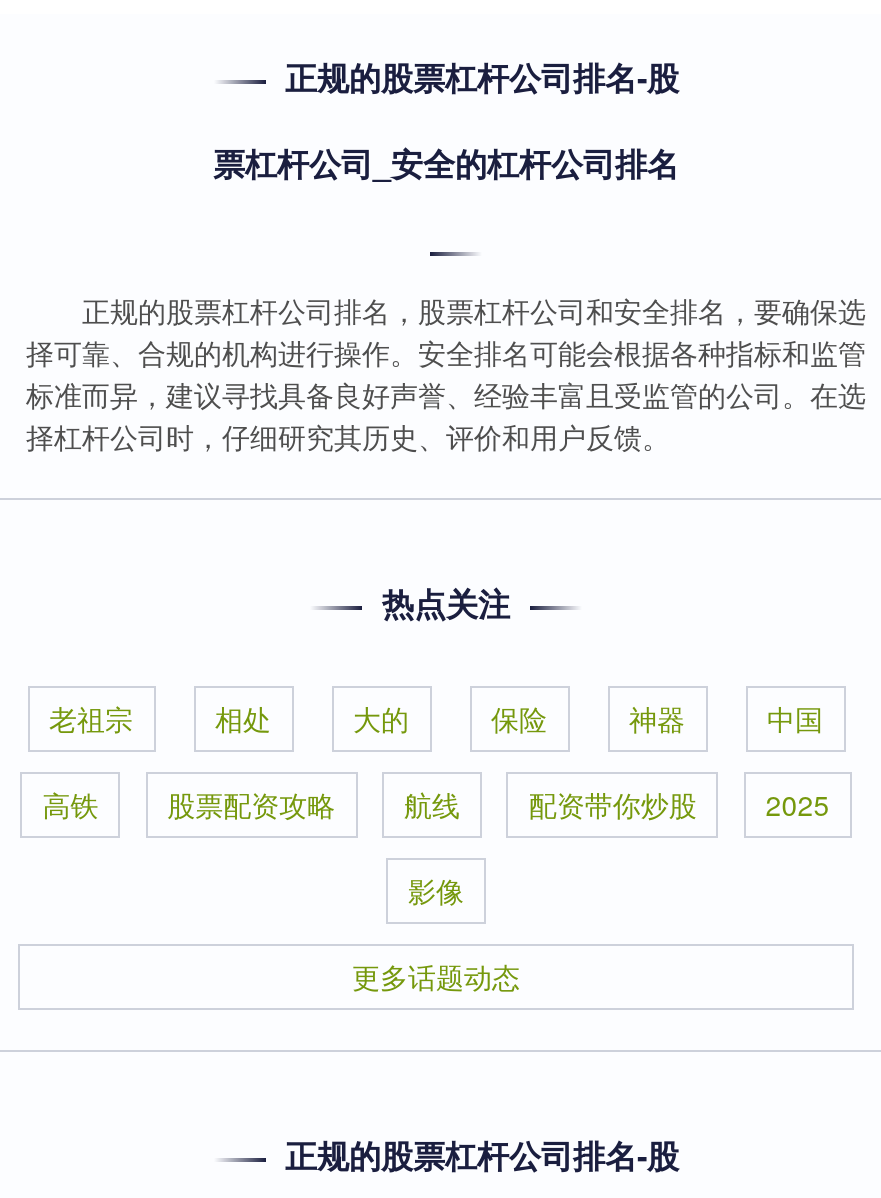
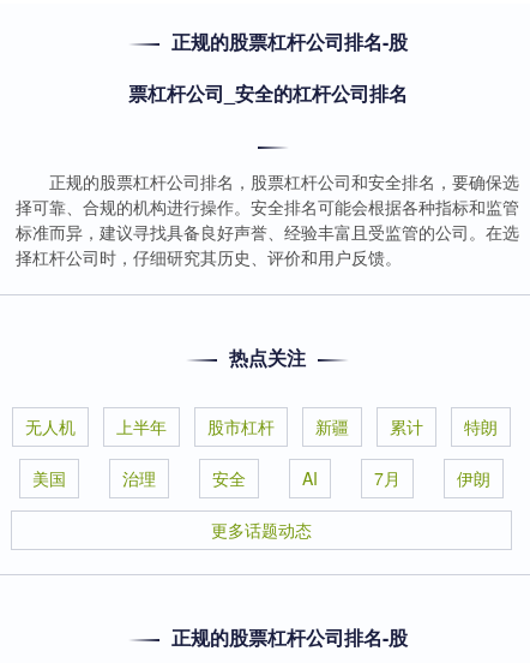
[42,698,830,910] 老祖宗 | 相处 | 大的 | 保险 | 神器 | 中国 | 高铁 | 股票配资攻略 | 航线 | 配资带你炒股 | 2025 | 影像 -> [25,414,498,490] 无人机 | 上半年 | 股市杠杆 | 新疆 | 累计 | 特朗 | 美国 | 治理 | 安全 | AI | 7月 | 伊朗

